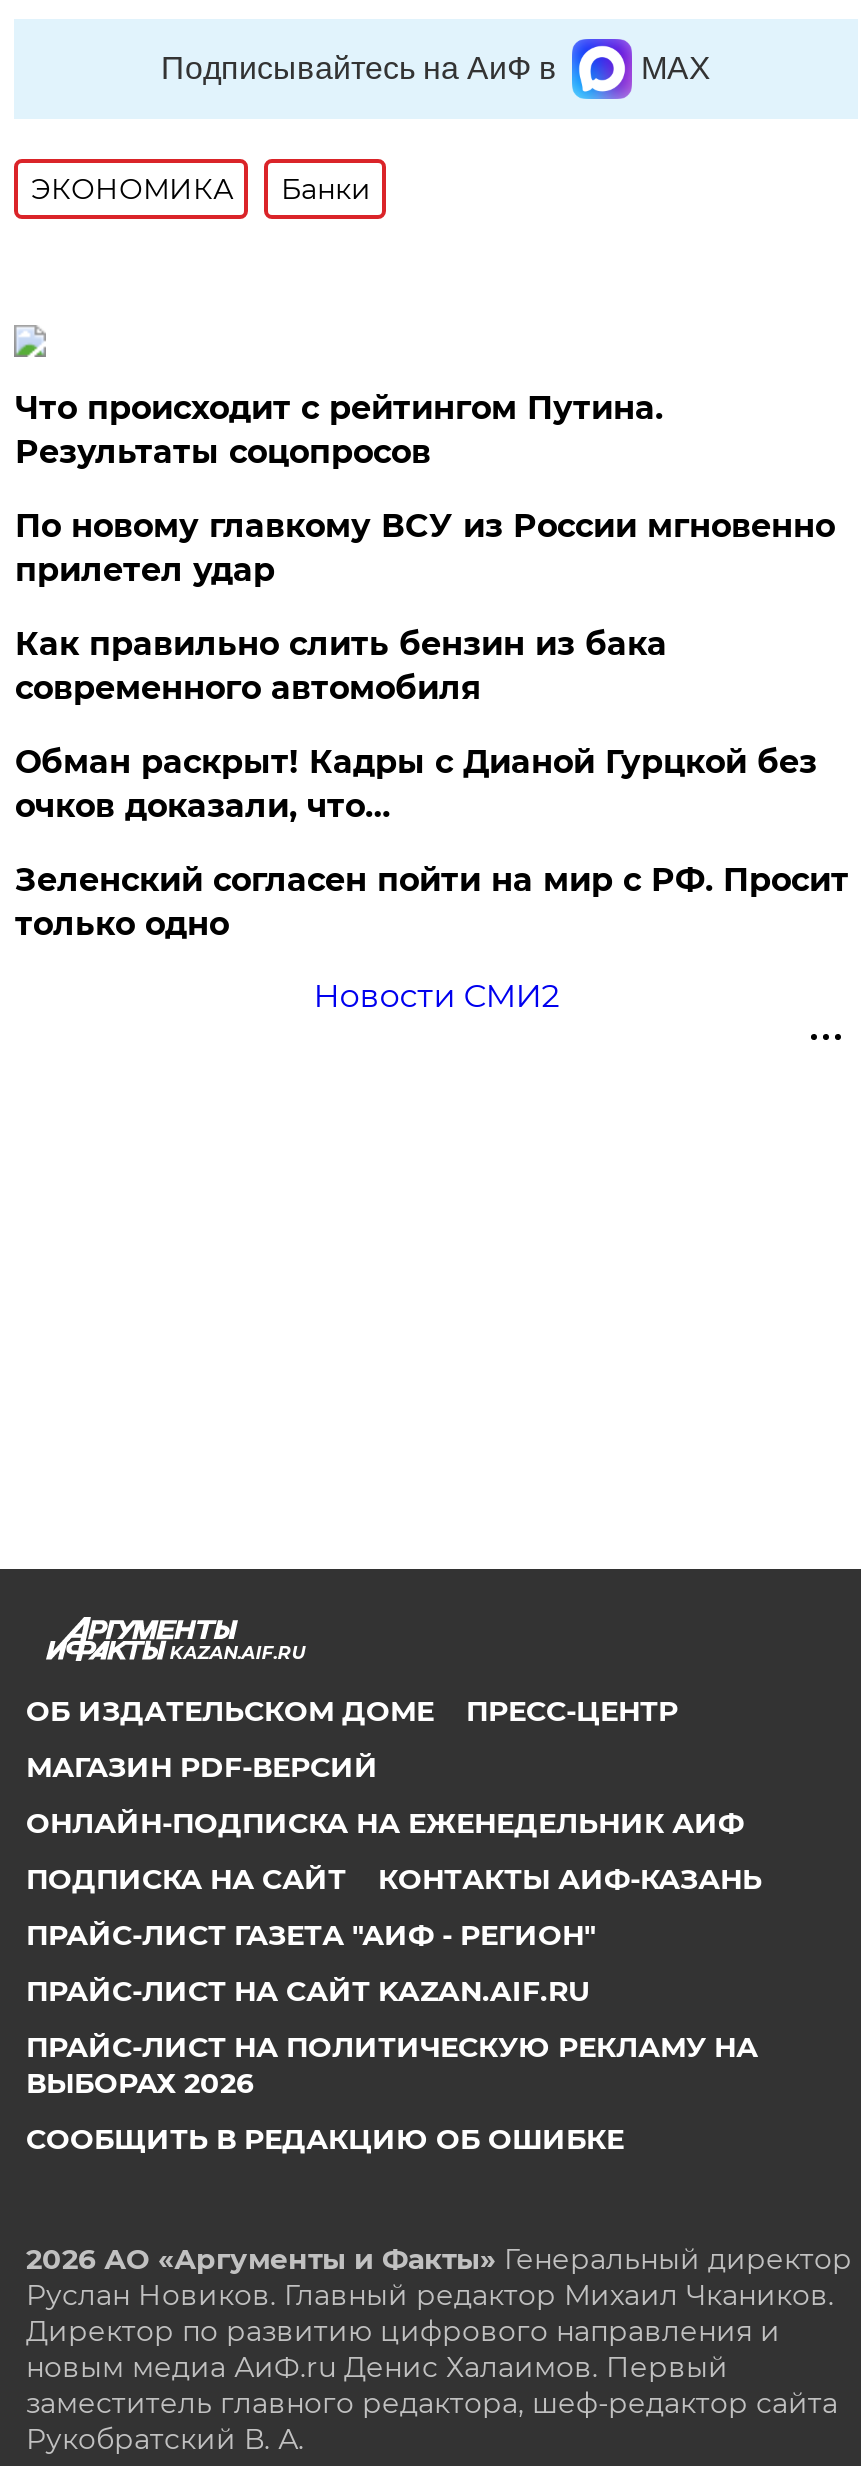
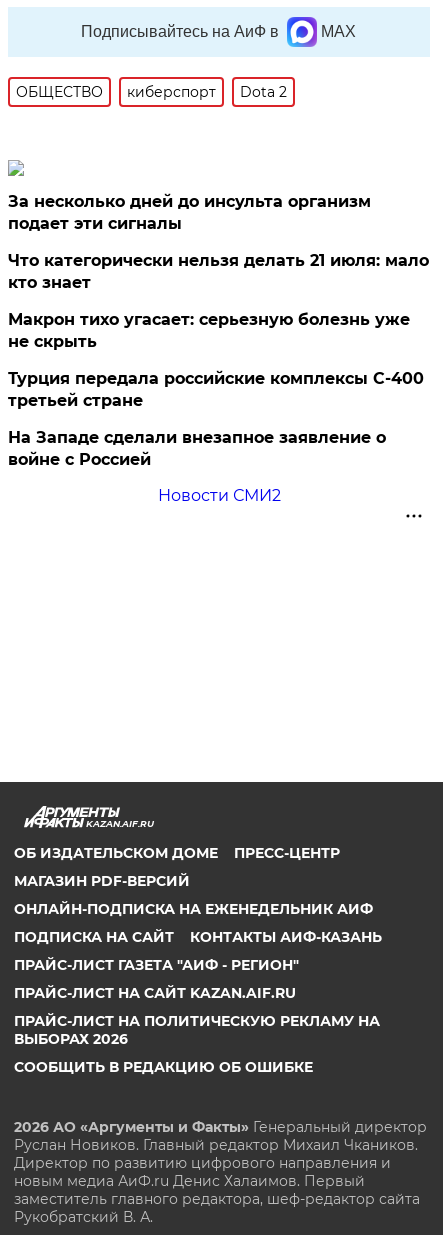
[31,171,371,207] ЭКОНОМИКА | Банки -> [16,83,287,101] ОБЩЕСТВО | киберспорт | Dota 2
[15,389,663,471] Что происходит с рейтингом Путина. | Результаты соцопросов -> [8,192,371,233] За несколько дней до инсульта организм | подает эти сигналы
[15,507,835,589] По новому главкому ВСУ из России мгновенно | прилетел удар -> [8,251,429,292] Что категорически нельзя делать 21 июля: мало | кто знает
[15,625,667,707] Как правильно слить бензин из бака | современного автомобиля -> [8,310,410,351] Макрон тихо угасает: серьезную болезнь уже | не скрыть
[15,743,817,825] Обман раскрыт! Кадры с Дианой Гурцкой без | очков доказали, что… -> [8,369,424,410] Турция передала российские комплексы С-400 | третьей стране
[15,861,849,943] Зеленский согласен пойти на мир с РФ. Просит | только одно -> [8,428,386,469] На Западе сделали внезапное заявление о | войне с Россией

